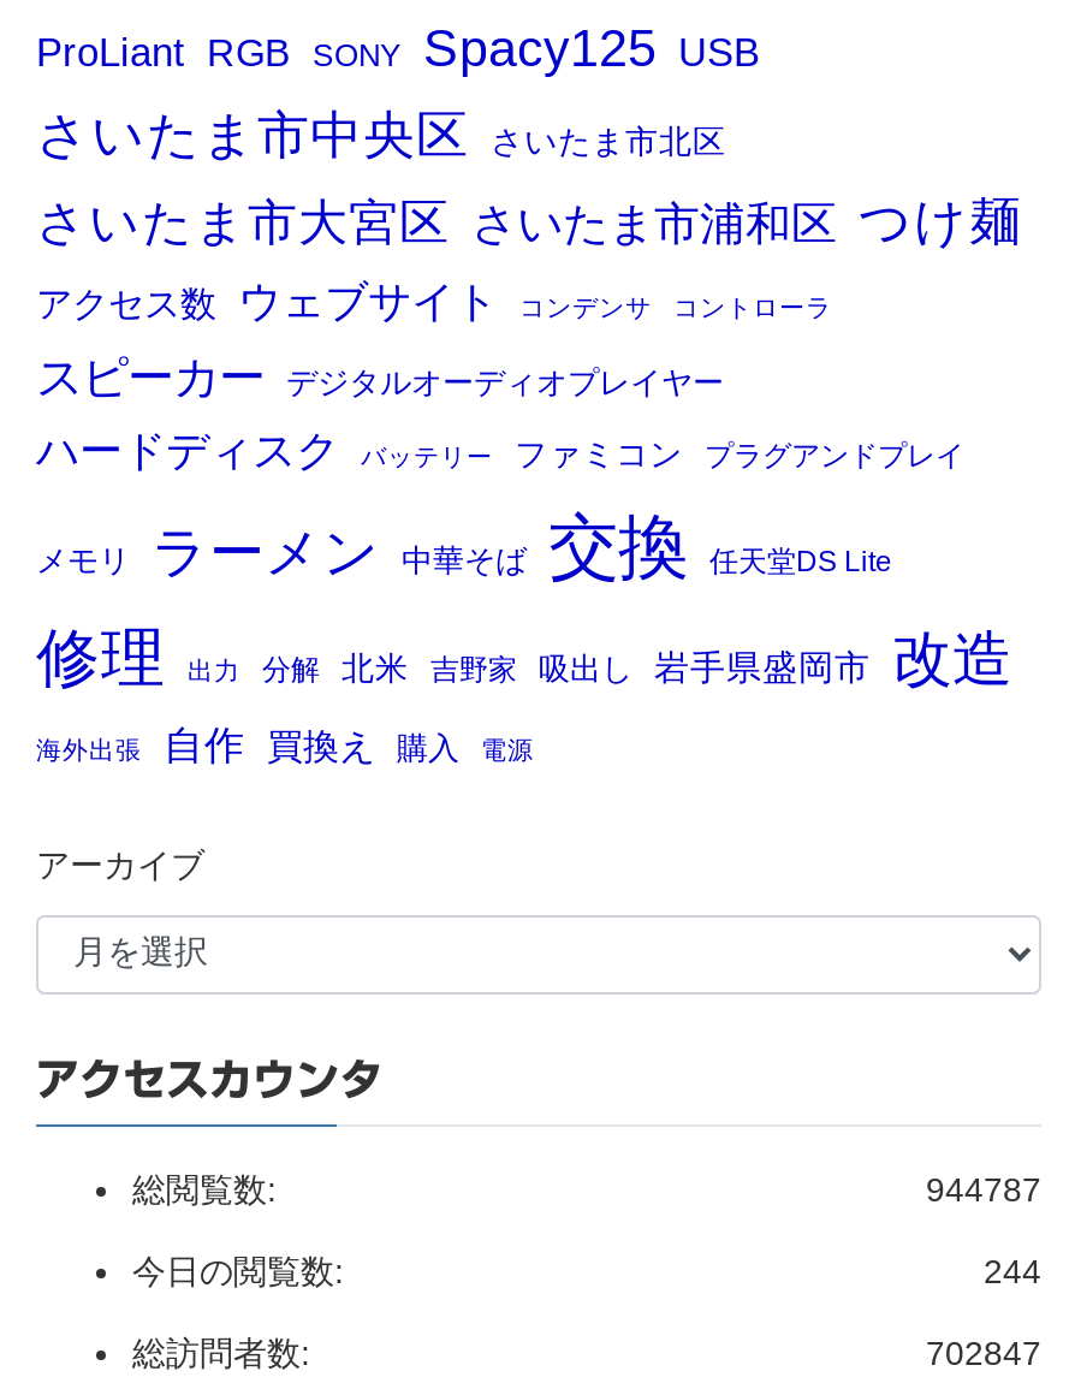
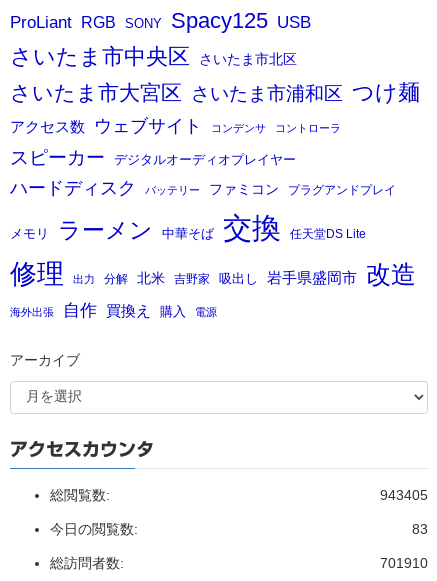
[926,1170,1041,1209] 944787 -> [380,487,428,503] 943405
[984,1252,1041,1291] 244 -> [412,521,428,537] 83
[926,1335,1041,1373] 702847 -> [380,555,428,571] 701910

